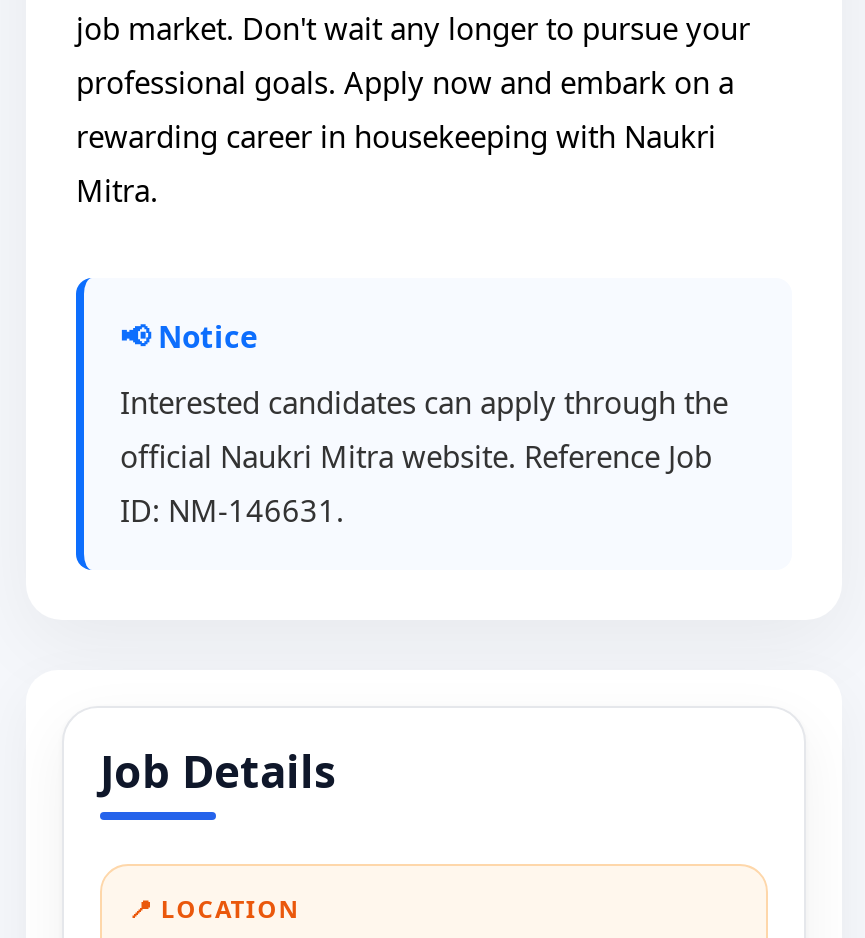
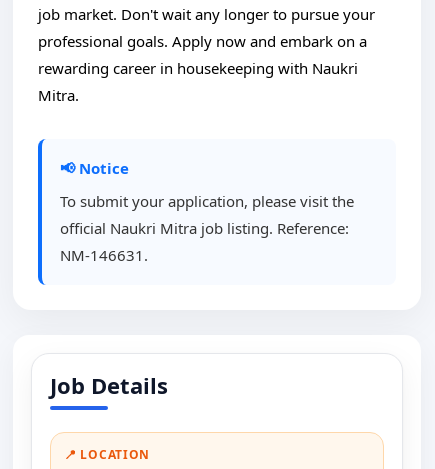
[120,382,728,530] Interested candidates can apply through the | official Naukri Mitra website. Reference Job | ID: NM-146631. -> [60,191,354,265] To submit your application, please visit the | official Naukri Mitra job listing. Reference: | NM-146631.

